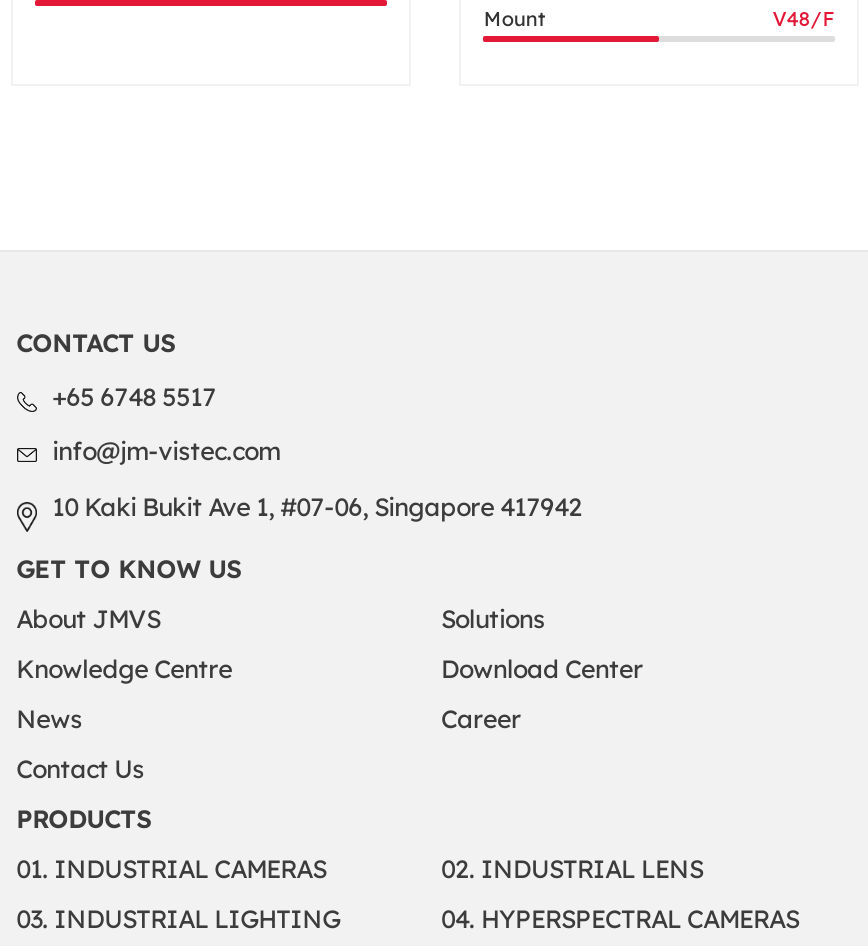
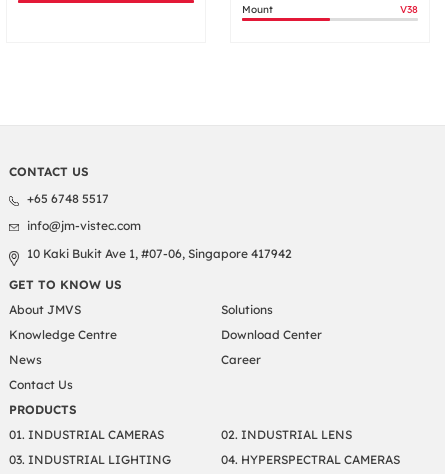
[772,6,834,32] V48/F -> [400,3,418,16] V38

